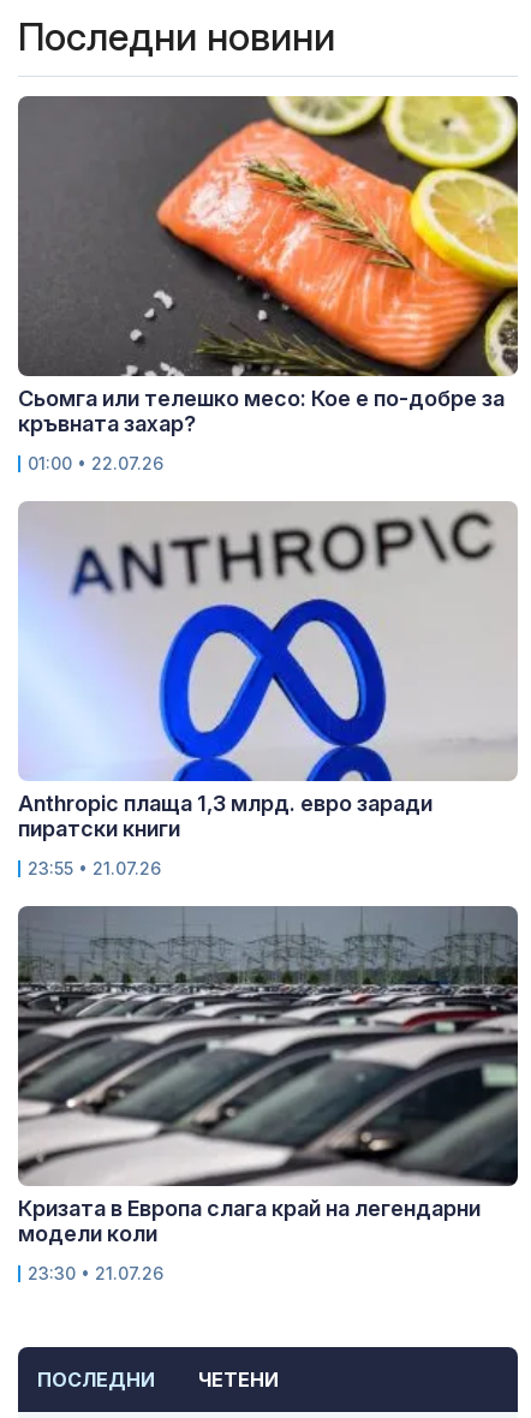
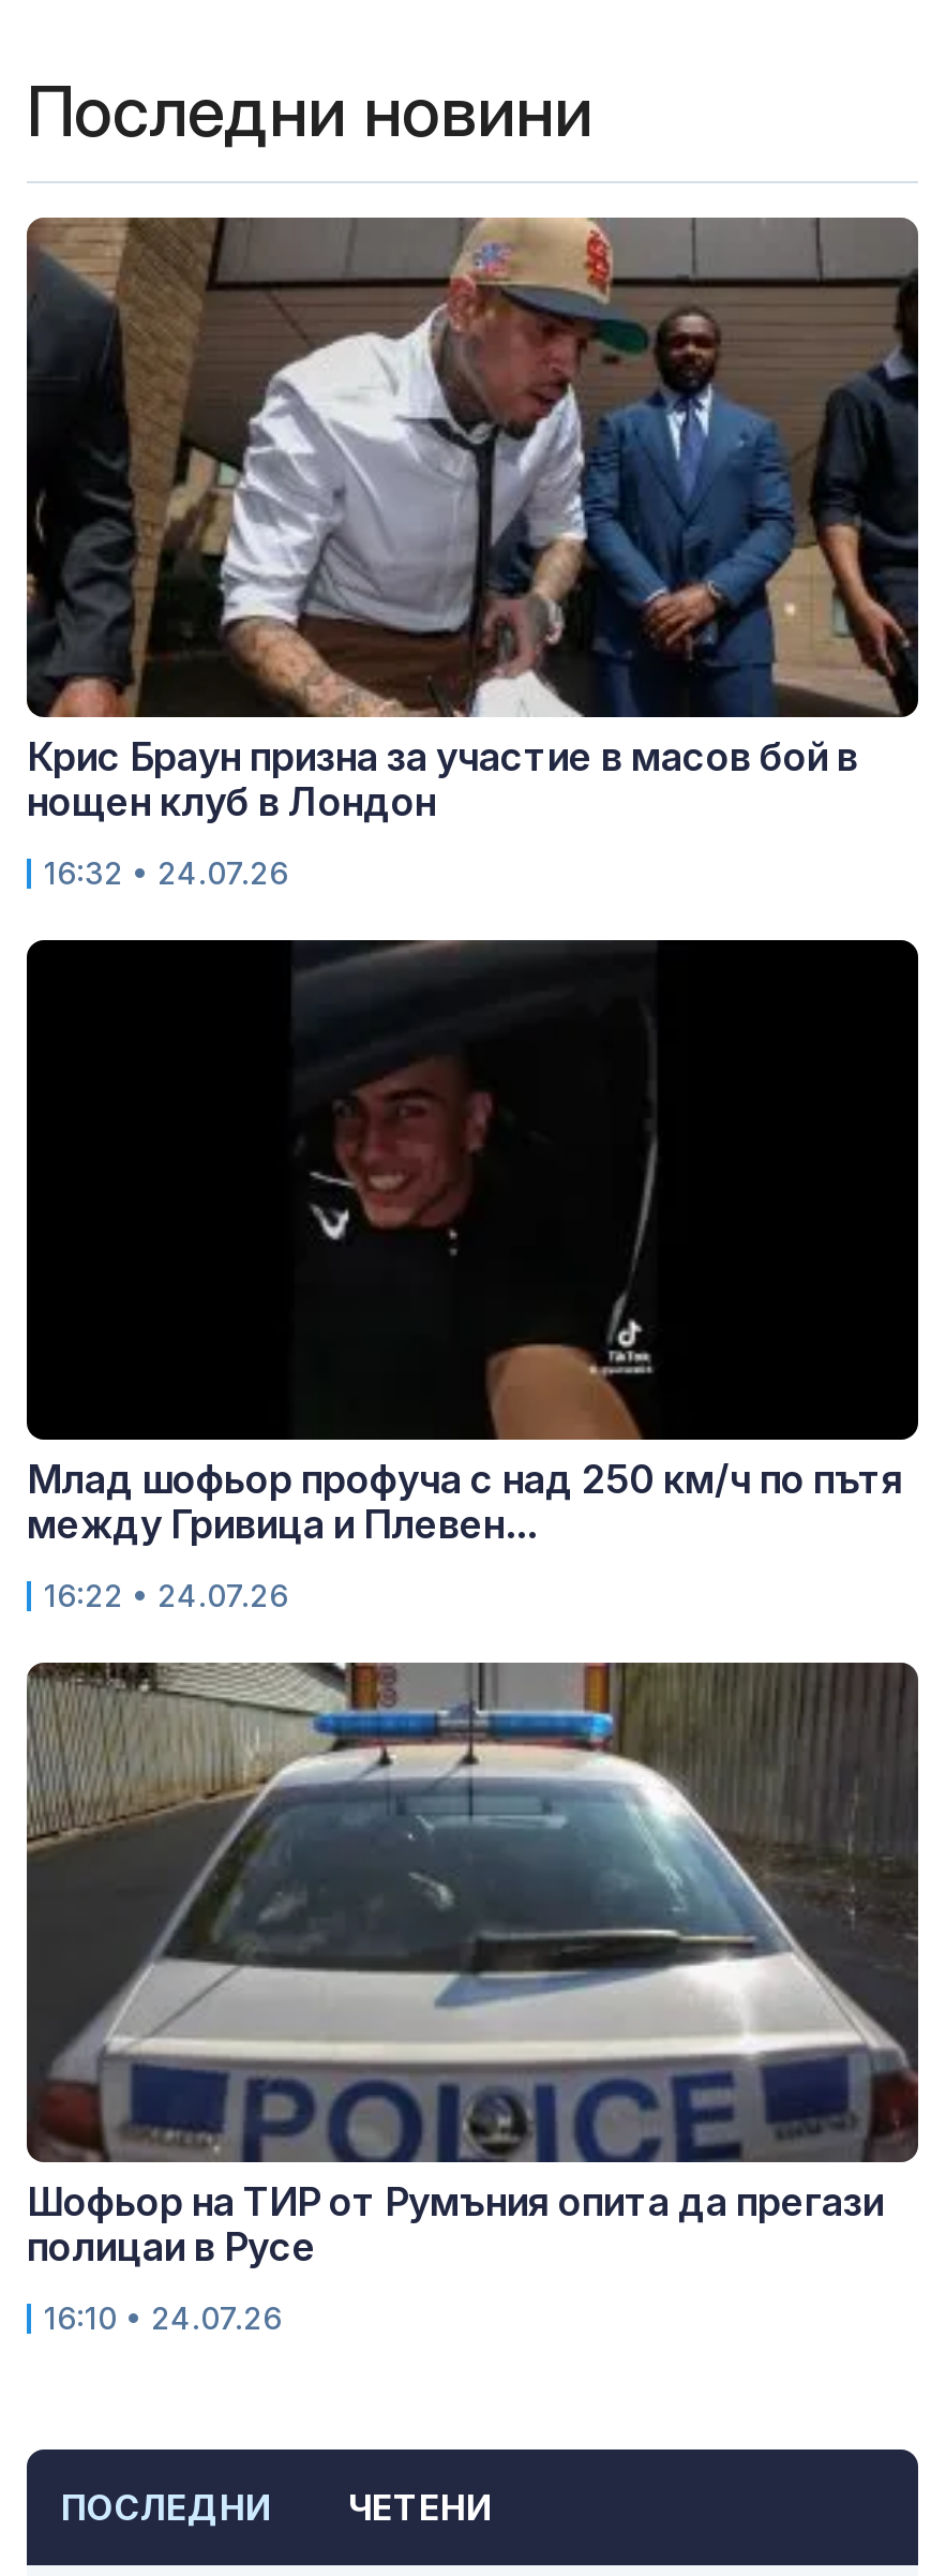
[17,95,519,436] [image] | Сьомга или телешко месо: Кое е по-добре за | кръвната захар? -> [25,215,920,824] [image] | Крис Браун призна за участие в масов бой в | нощен клуб в Лондон
[28,453,163,473] 01:00 • 22.07.26 -> [44,854,288,890] 16:32 • 24.07.26
[18,501,518,841] [image] | Anthropic плаща 1,3 млрд. евро заради | пиратски книги -> [25,938,920,1547] [image] | Млад шофьор профуча с над 250 км/ч по пътя | между Гривица и Плевен...
[28,858,161,878] 23:55 • 21.07.26 -> [44,1577,288,1613] 16:22 • 24.07.26
[18,905,518,1247] [image] | Кризата в Европа слага край на легендарни | модели коли -> [25,1661,918,2270] [image] | Шофьор на ТИР от Румъния опита да прегази | полицаи в Русе
[28,1263,163,1284] 23:30 • 21.07.26 -> [44,2300,282,2337] 16:10 • 24.07.26

